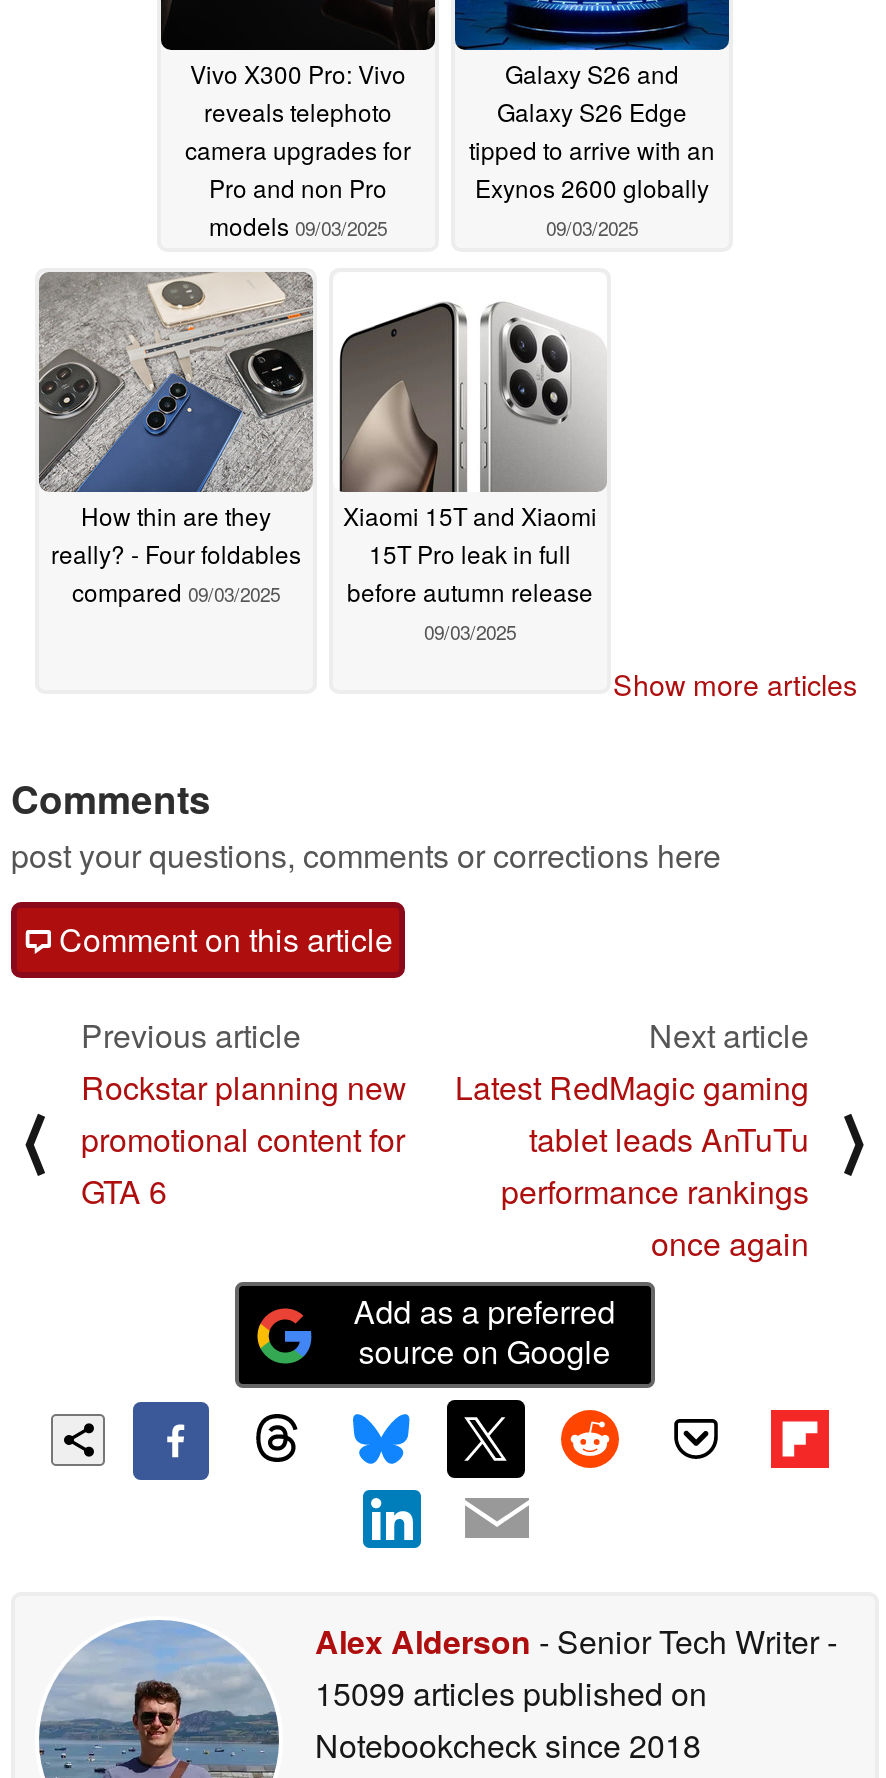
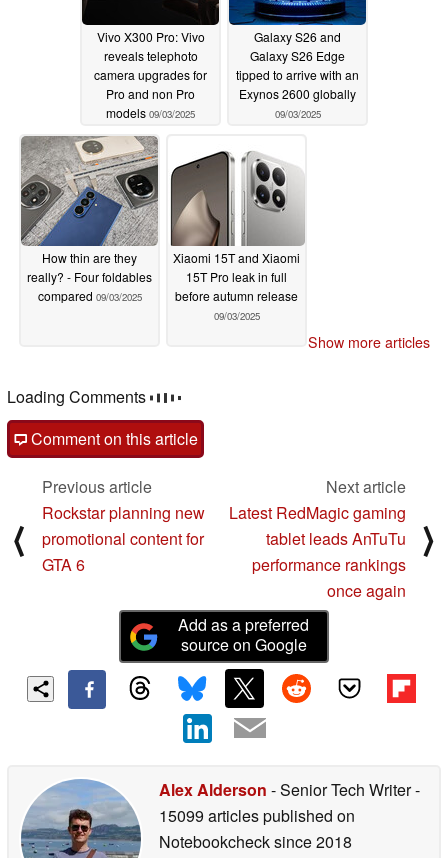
[11,770,721,878] Comments | post your questions, comments or corrections here -> [7,385,150,408] Loading Comments

